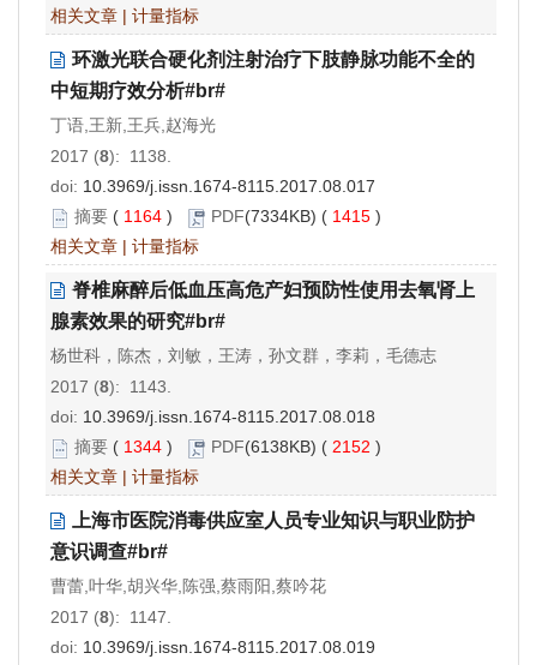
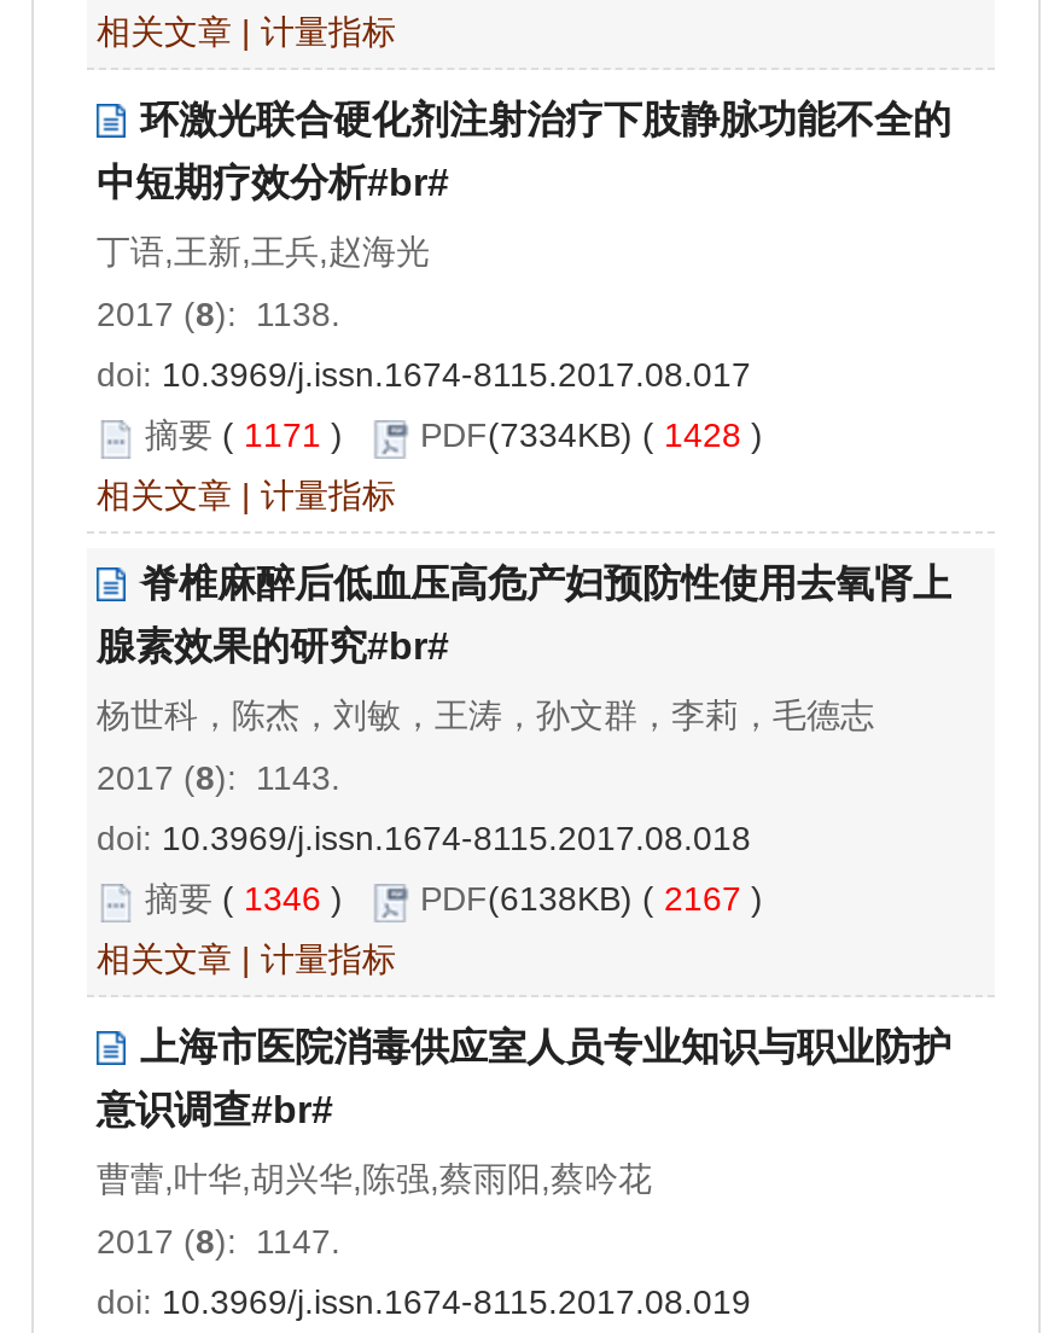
[74,207,187,226] 摘要(1164) -> [145,416,372,455] 摘要(1171)
[211,207,391,226] PDF(7334KB) (1415) -> [420,416,782,455] PDF(7334KB) (1428)
[74,437,187,456] 摘要(1344) -> [145,880,372,918] 摘要(1346)
[211,437,391,456] PDF(6138KB) (2152) -> [420,880,782,918] PDF(6138KB) (2167)

